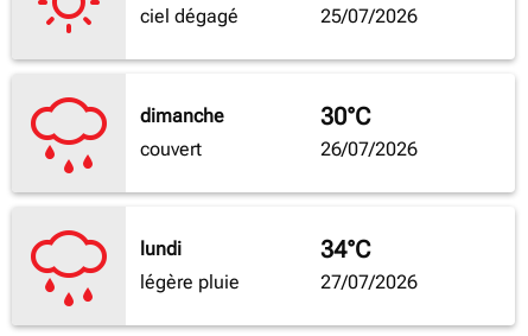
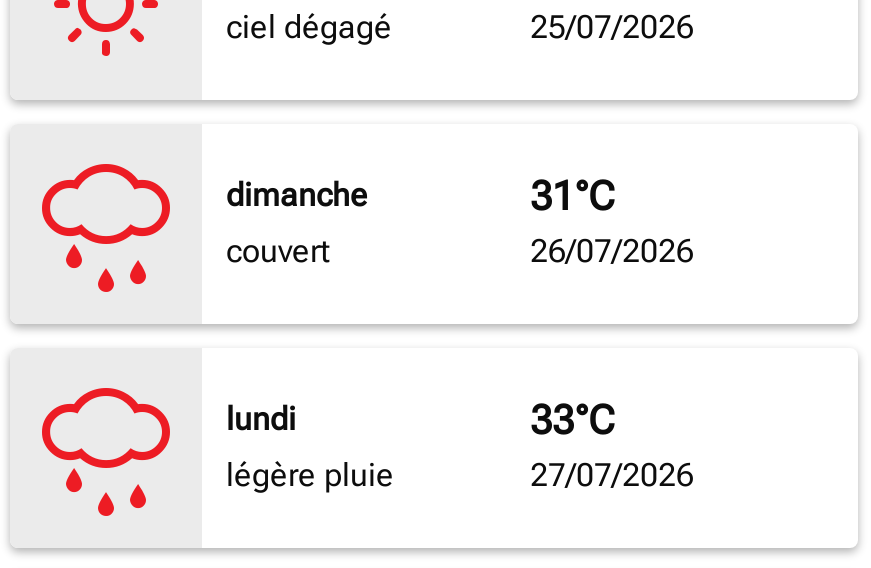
[320,102,370,131] 30°C -> [530,173,614,221] 31°C
[320,235,370,264] 34°C -> [530,397,614,445] 33°C

